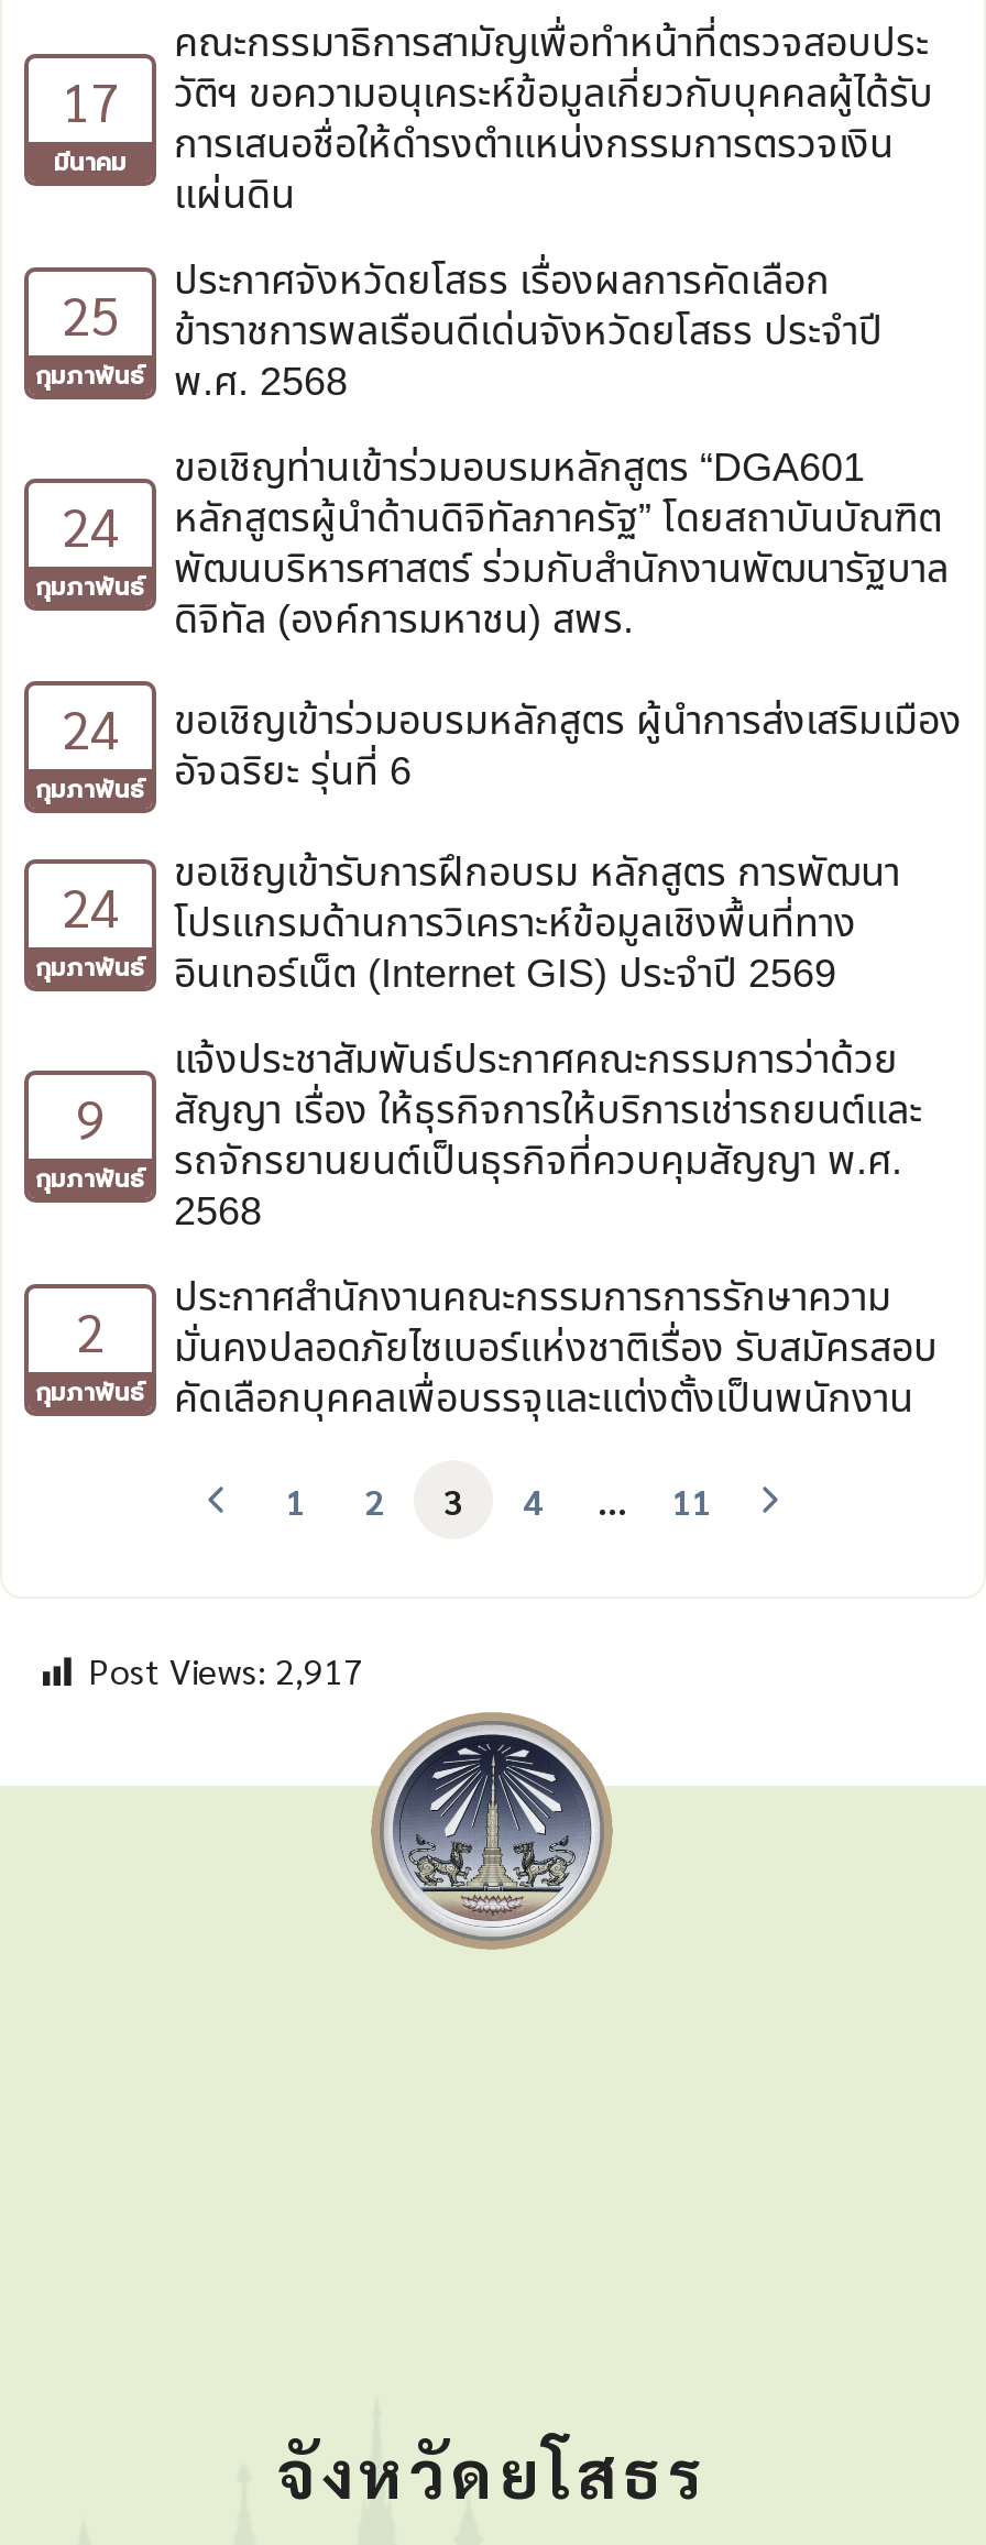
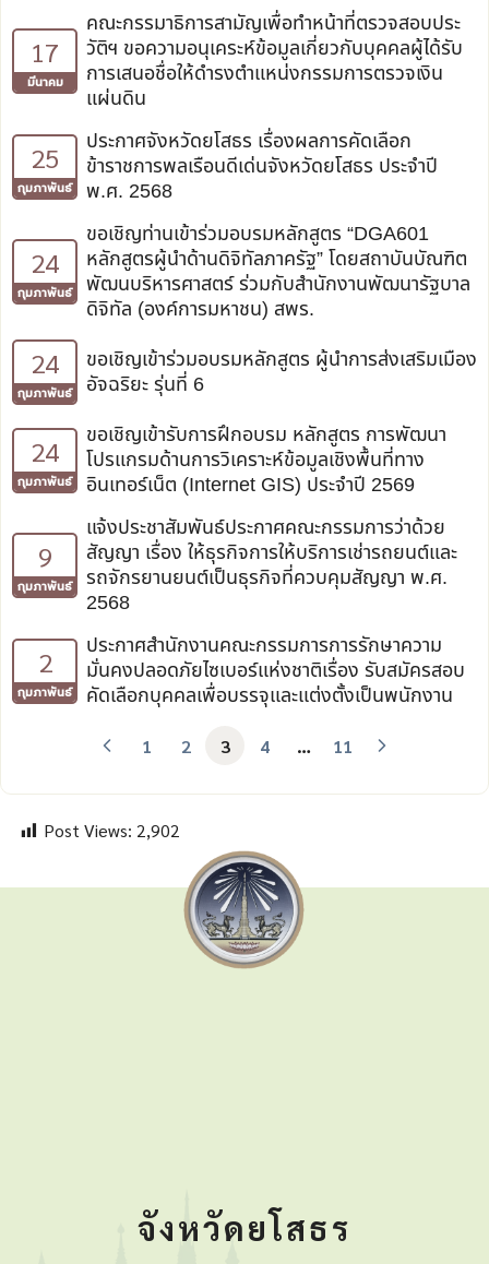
[88,1647,363,1693] Post Views: 2,917 -> [44,819,180,842] Post Views: 2,902

